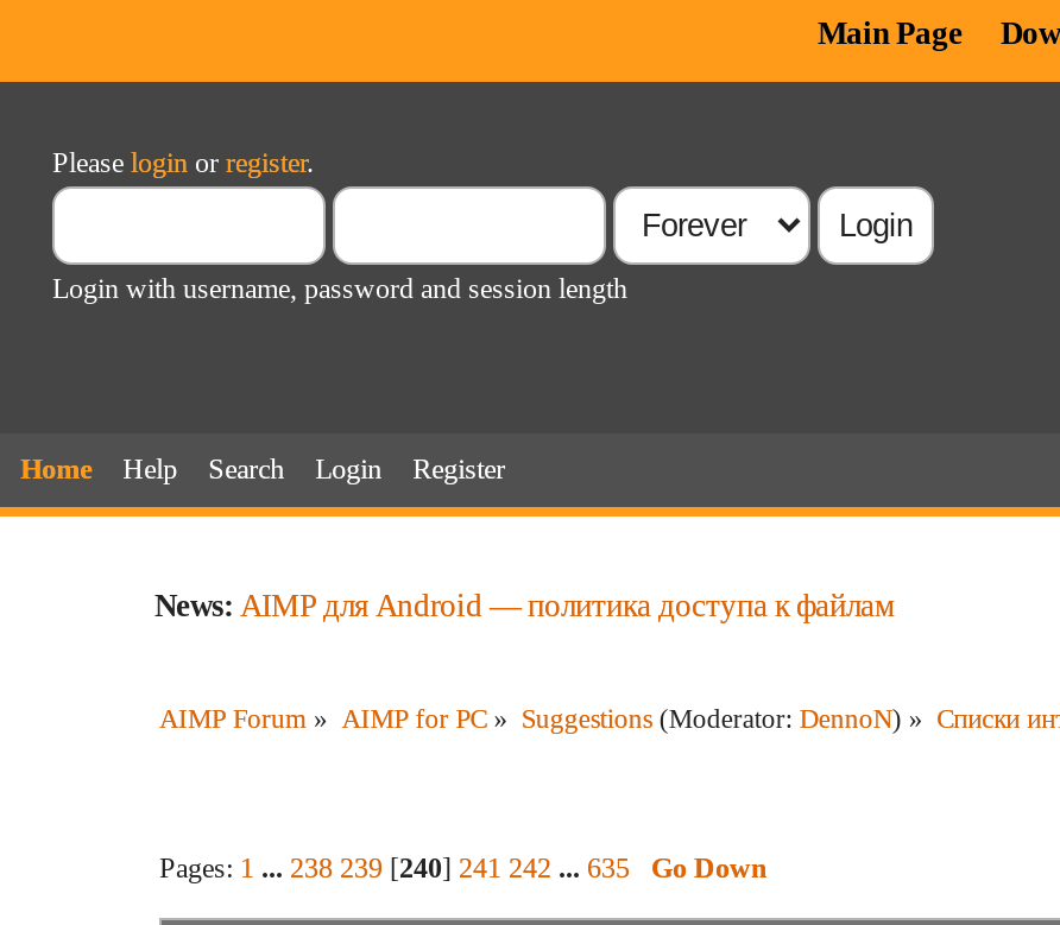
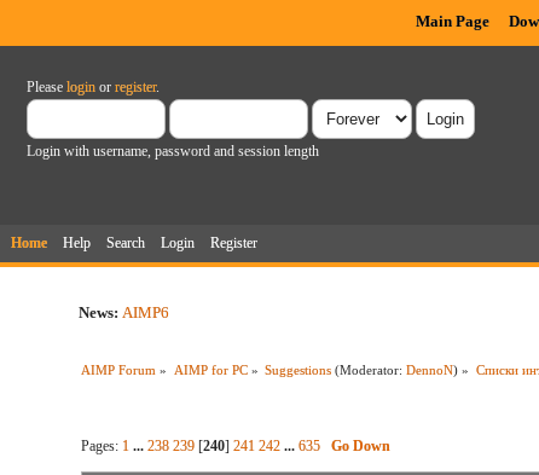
[154,588,894,623] News: AIMP для Android — политика доступа к файлам -> [79,303,169,322] News: AIMP6

